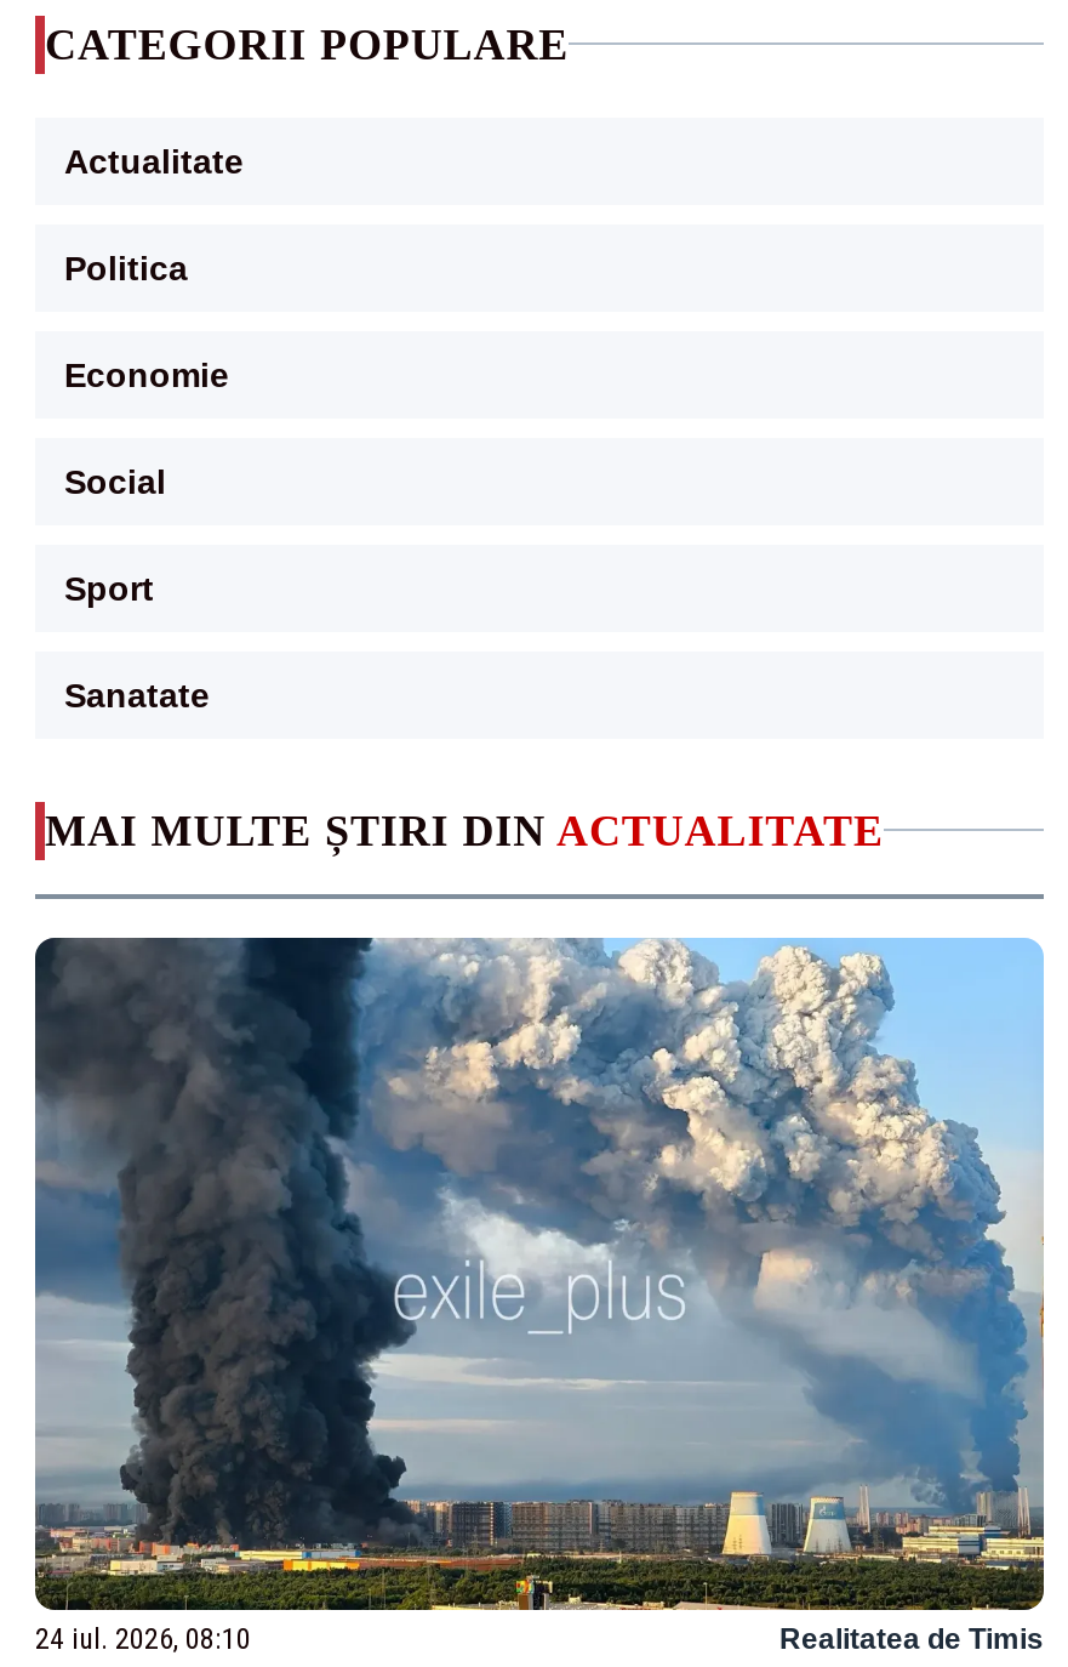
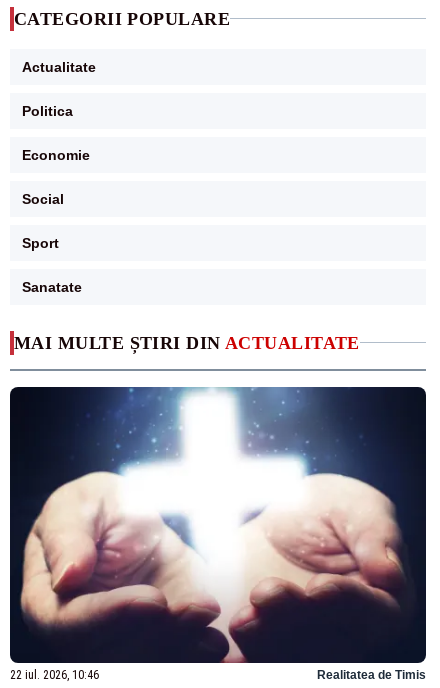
[33,935,1046,1657] [image] | 24 iul. 2026, 08:10 -> [9,386,427,682] [image] | 22 iul. 2026, 10:46

